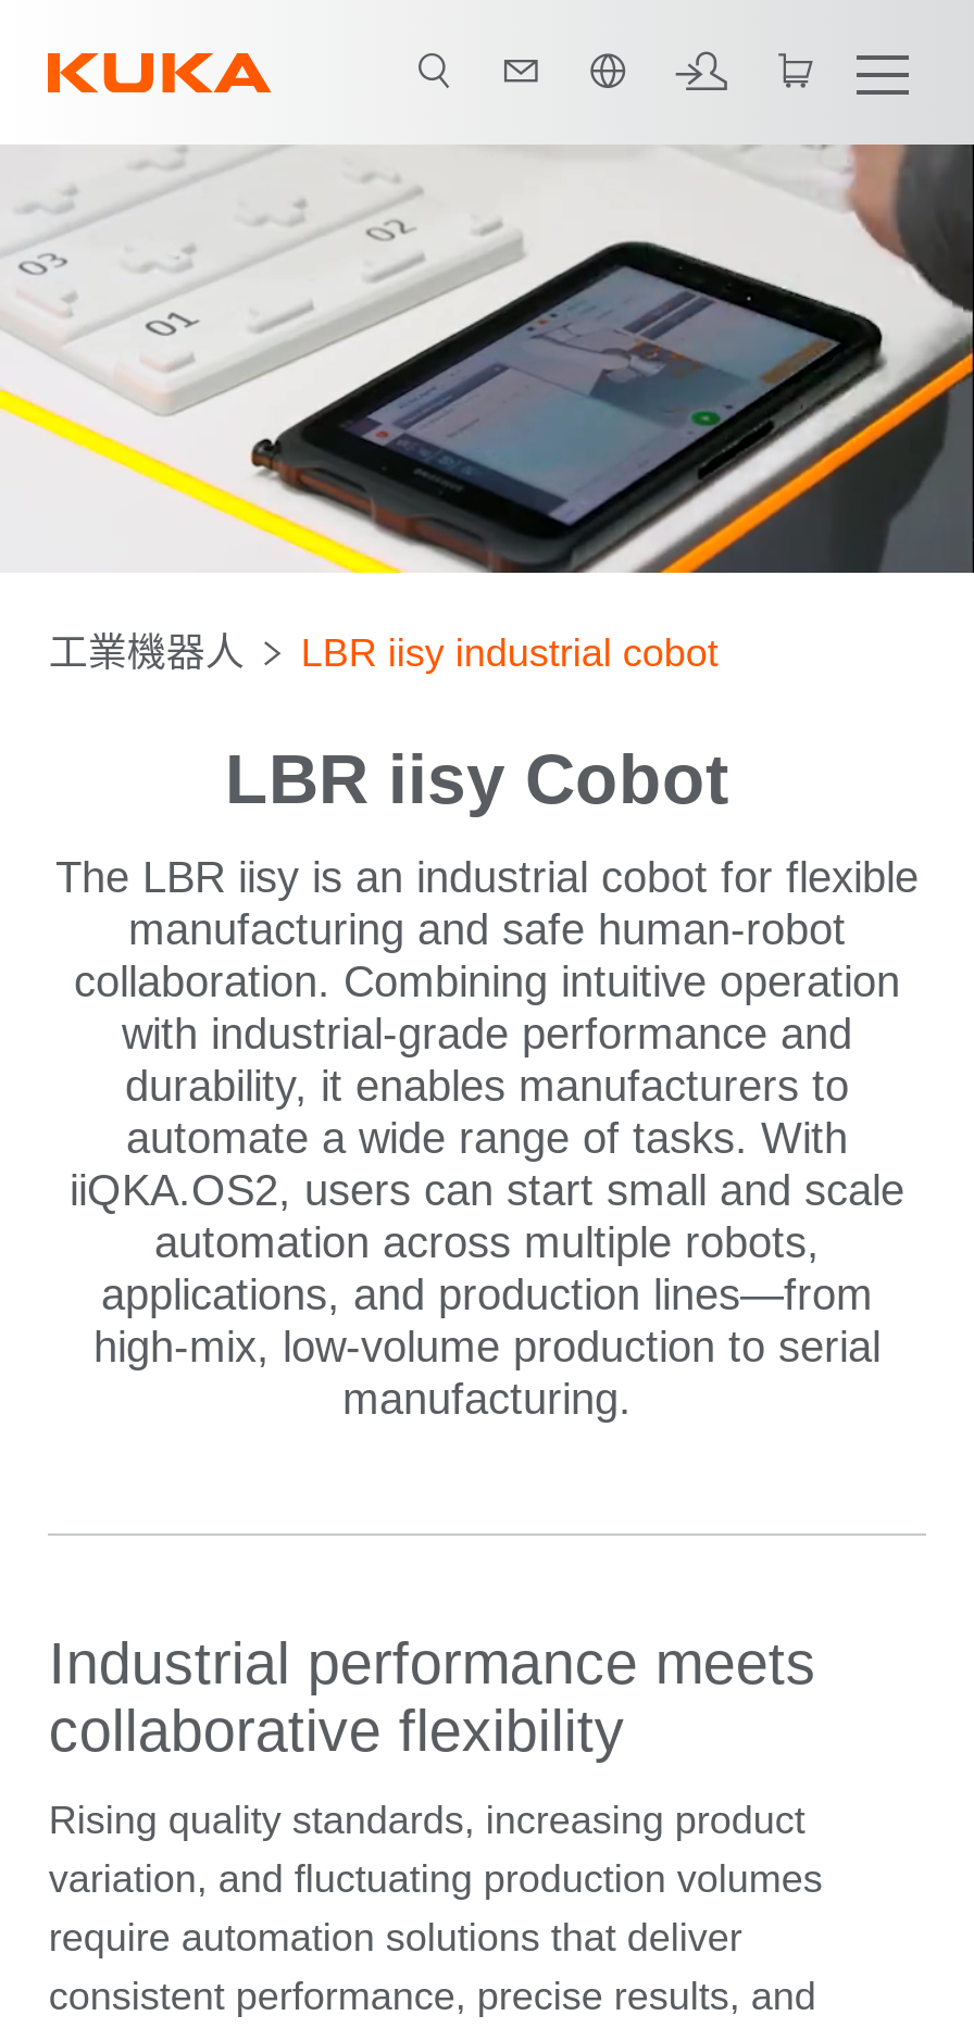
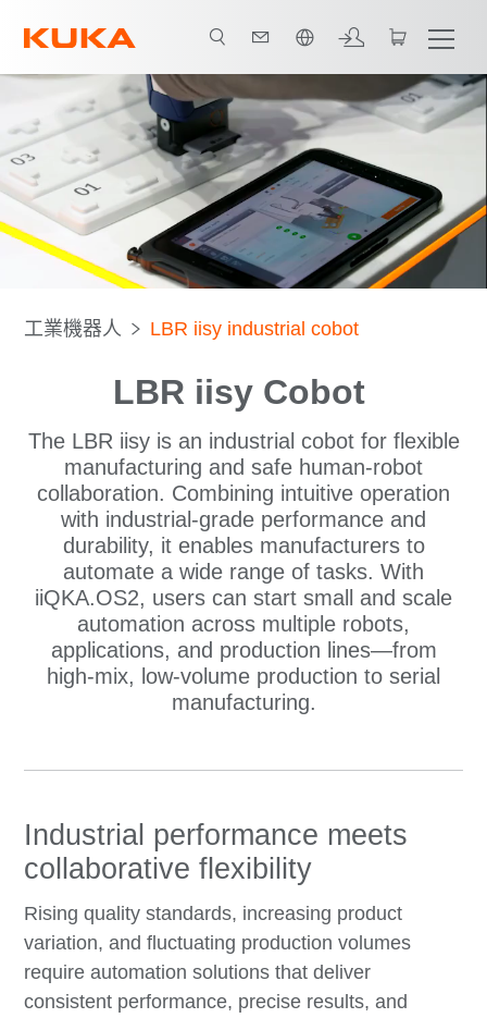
[7,145,967,575] [image] -> [3,73,484,290] [image]

